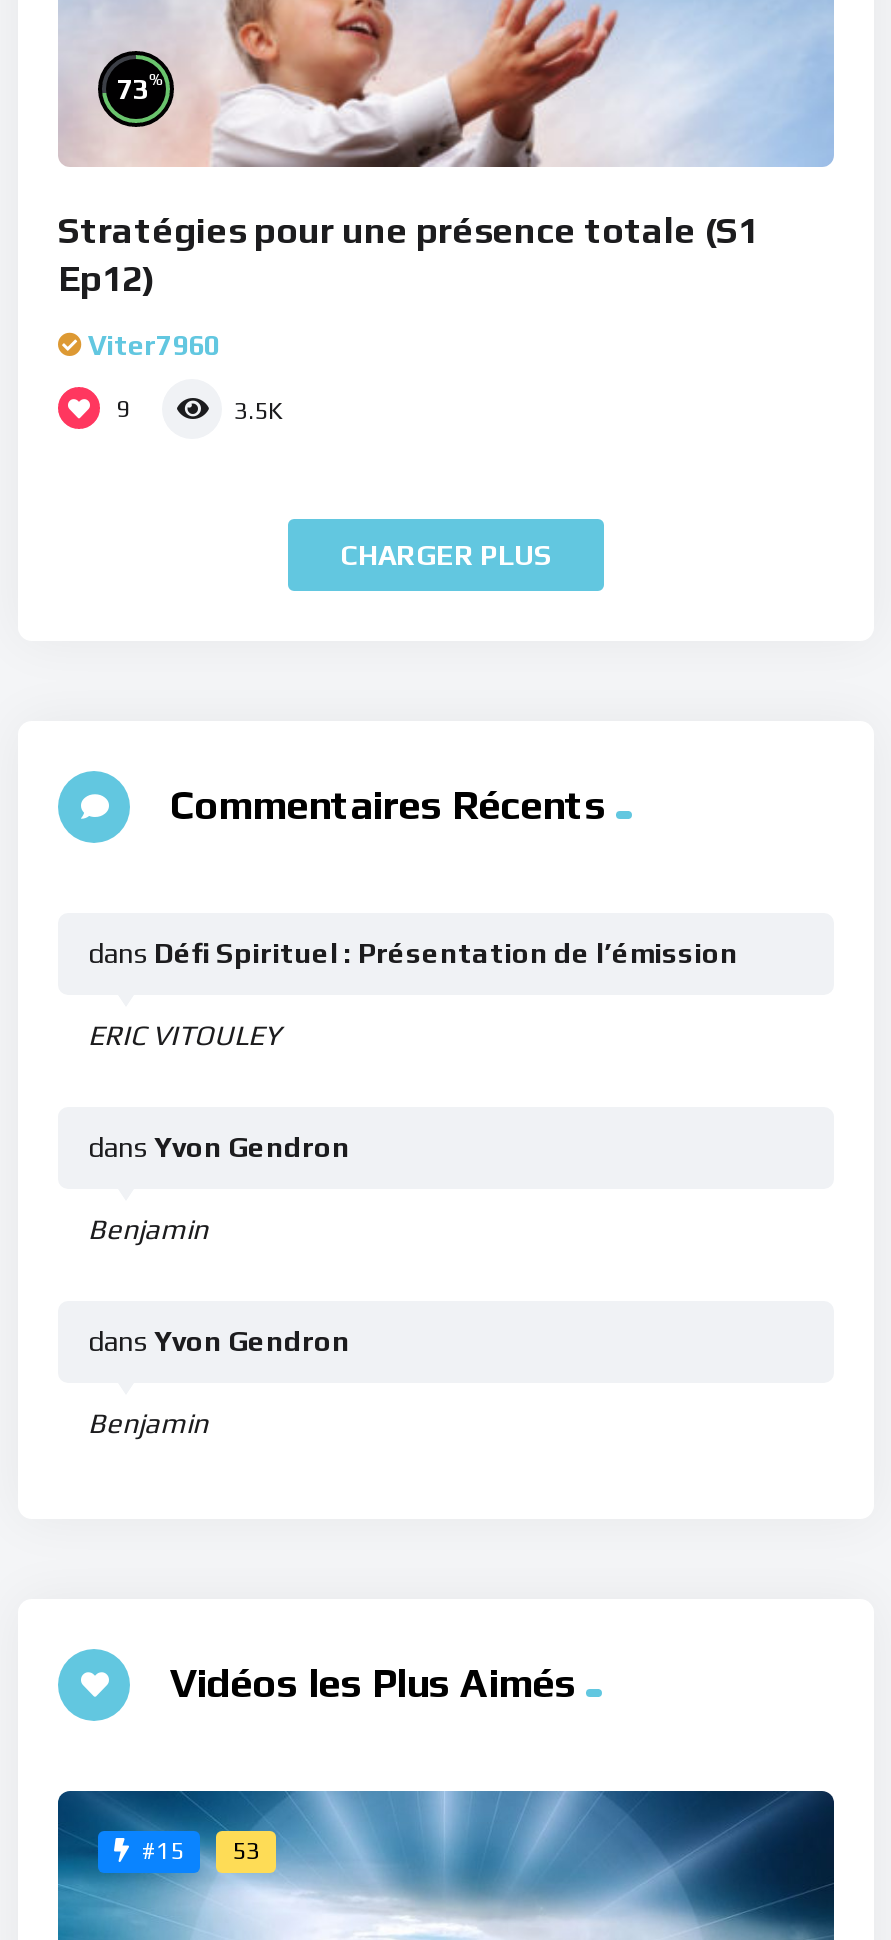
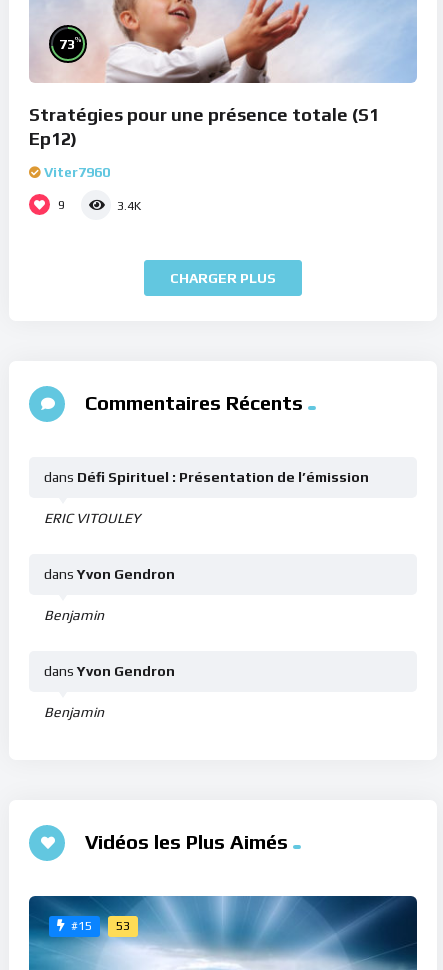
[234,397,282,425] 3.5K -> [117,198,141,212] 3.4K

